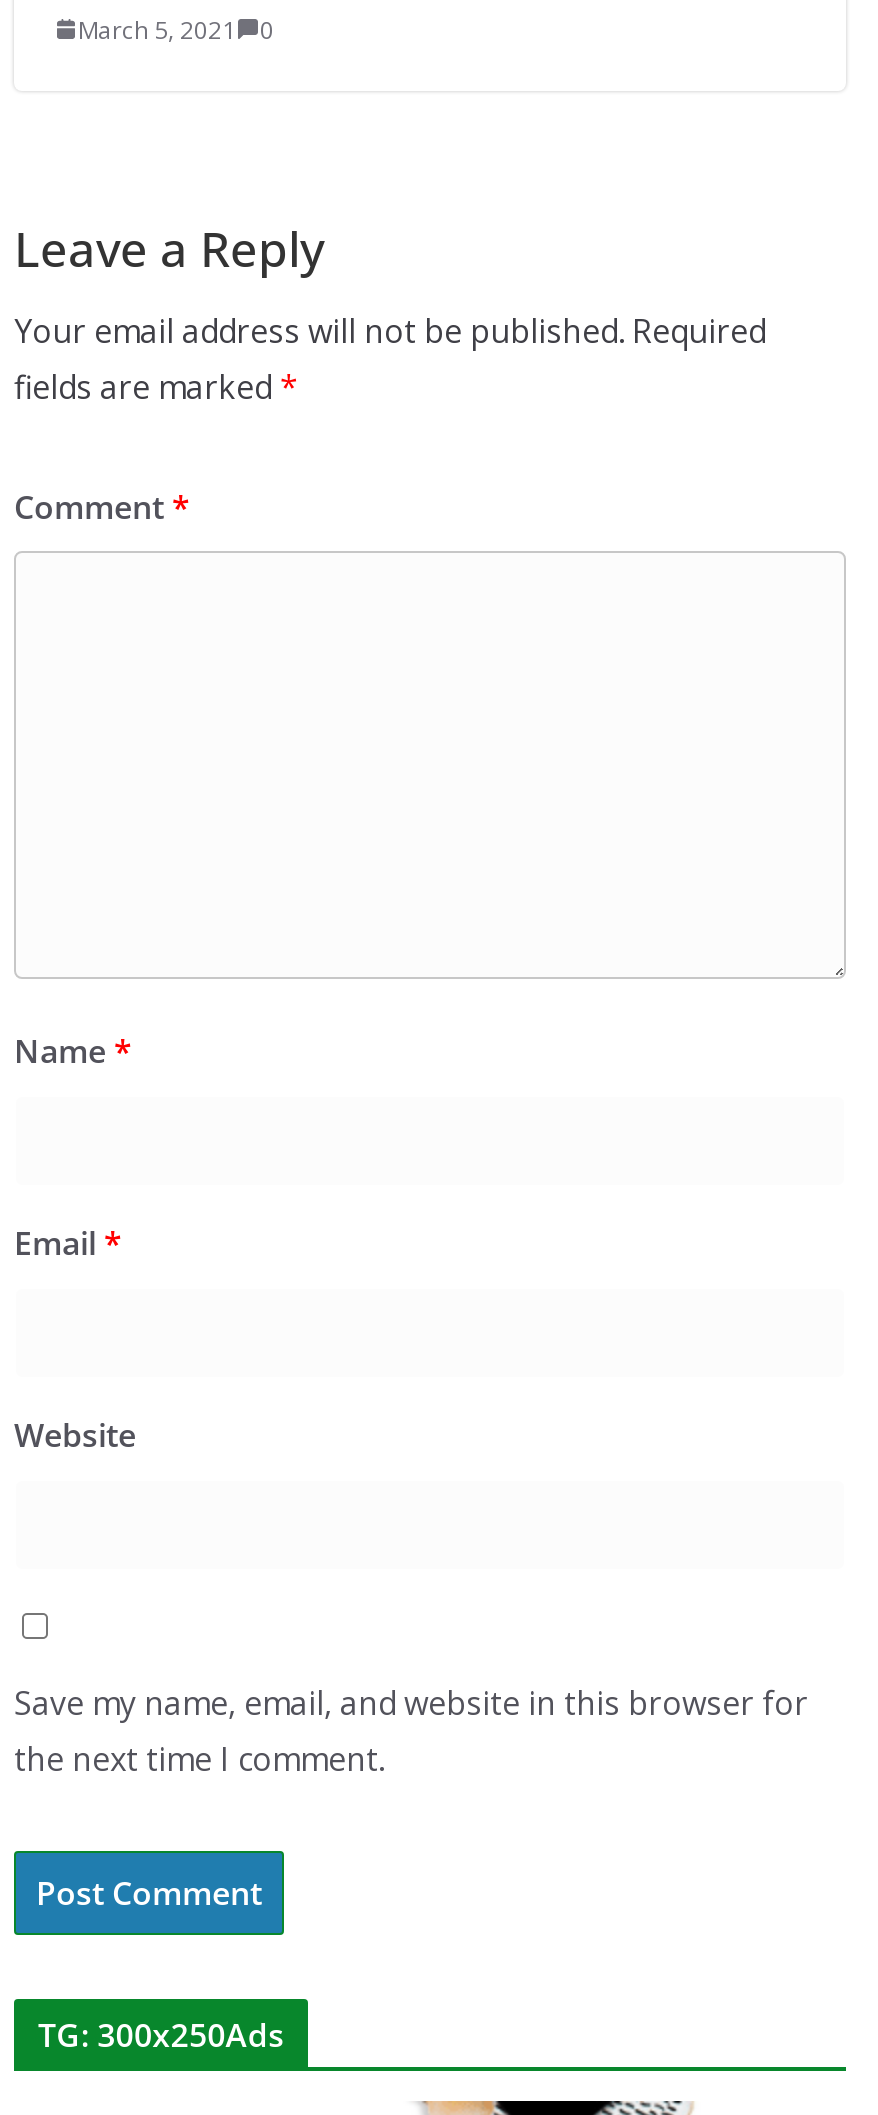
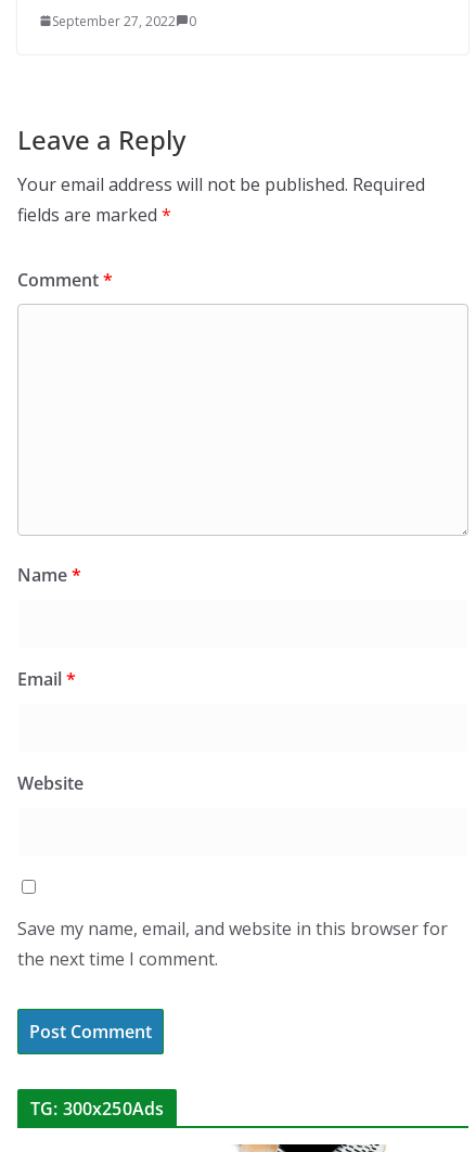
[78,12,274,46] March 5, 2021 0 -> [52,12,196,30] September 27, 2022 0

